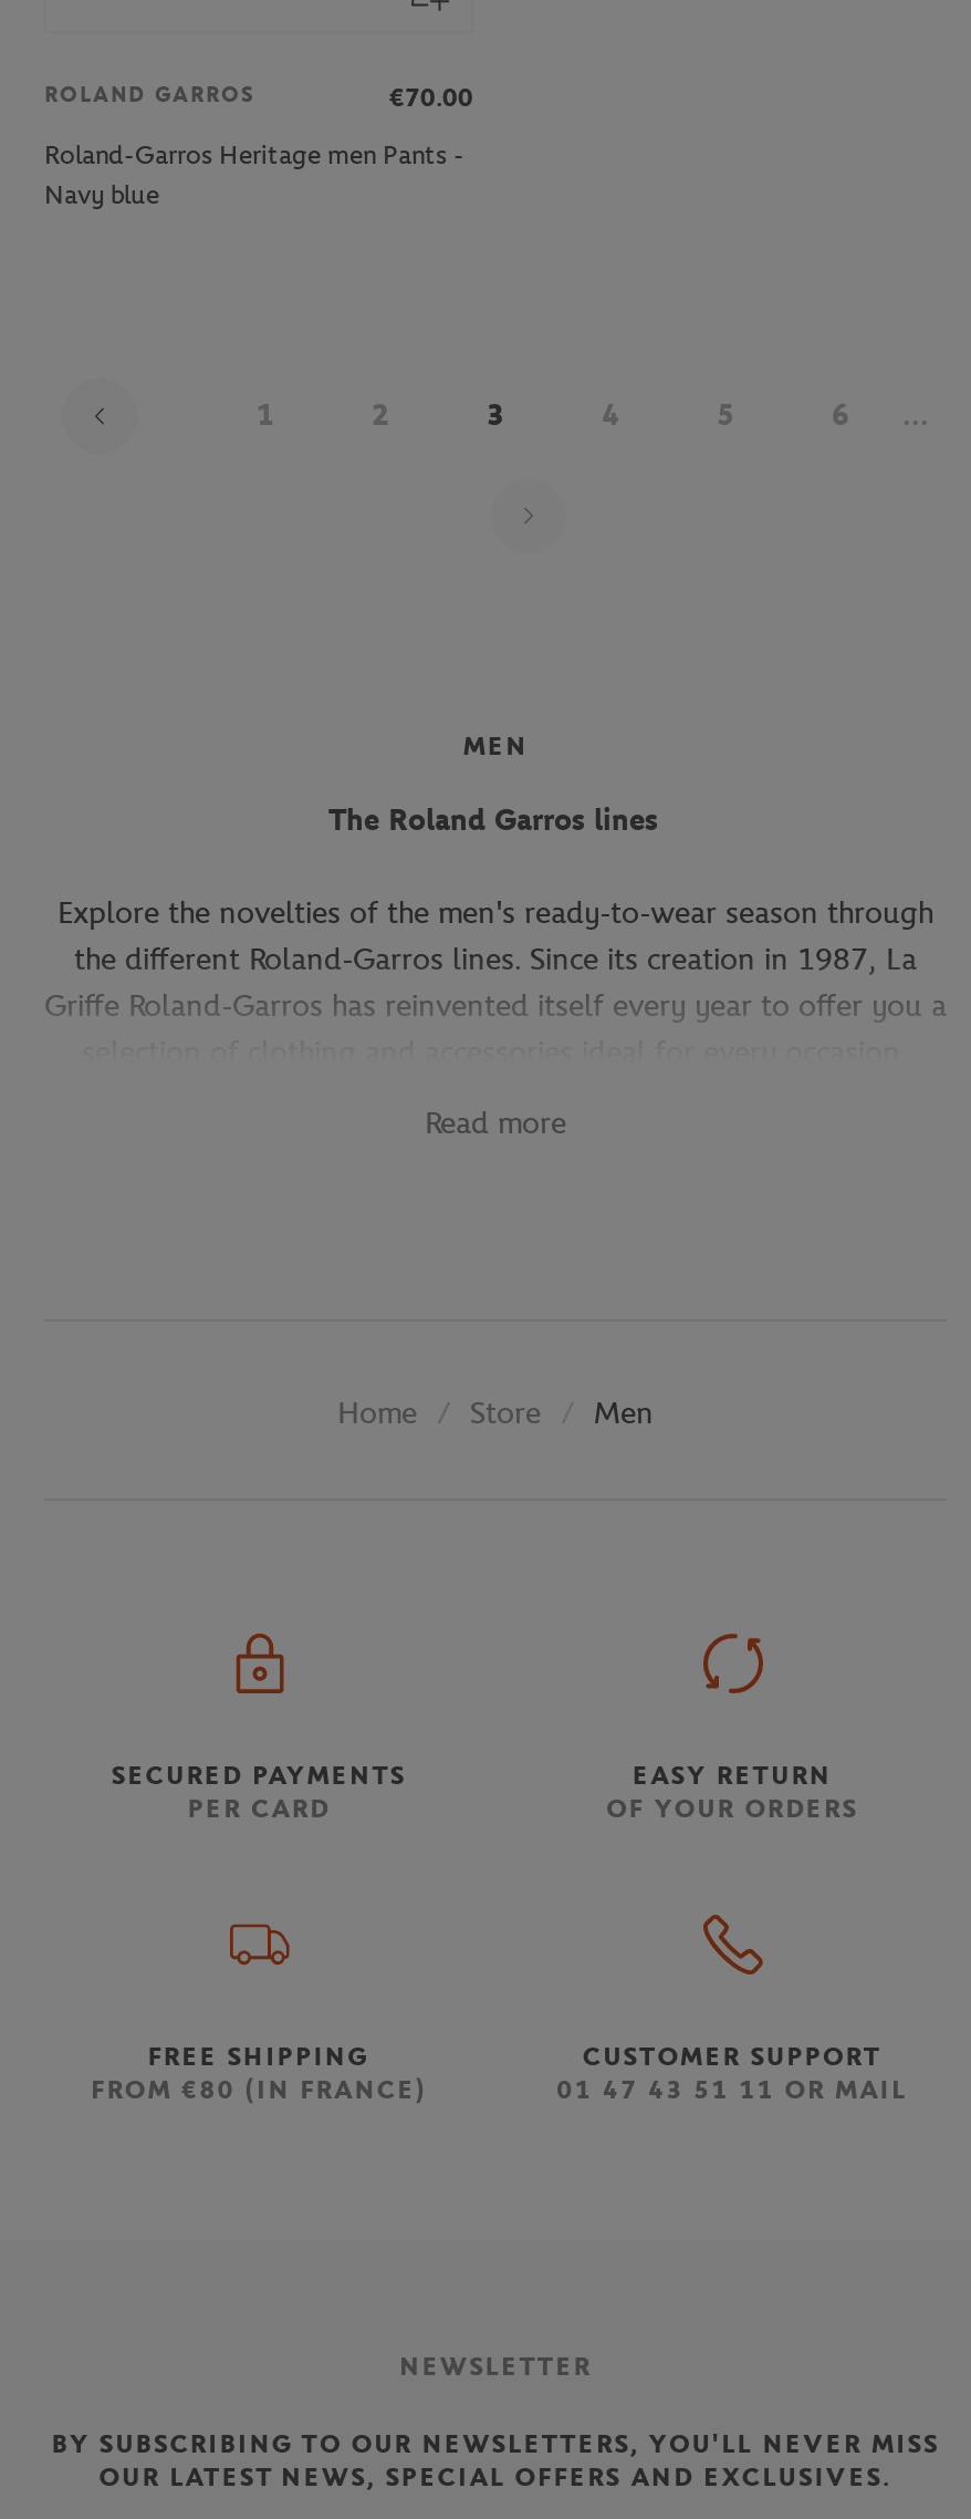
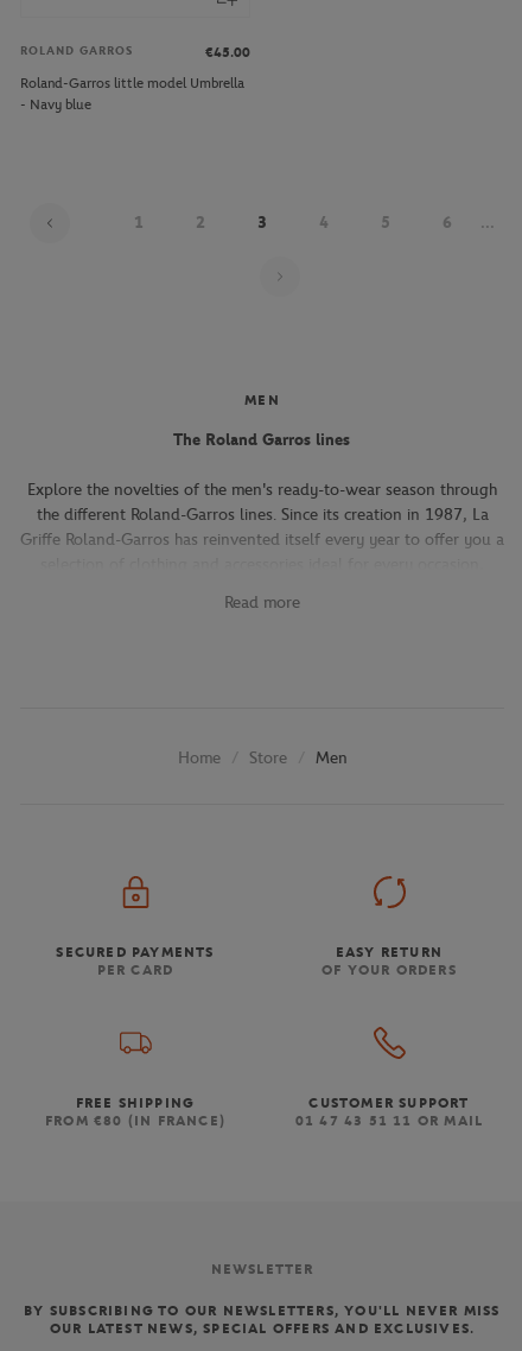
[389,82,473,113] €70.00 -> [205,44,250,61] €45.00
[44,140,464,211] Roland-Garros Heritage men Pants - | Navy blue -> [20,75,244,113] Roland-Garros little model Umbrella | - Navy blue

